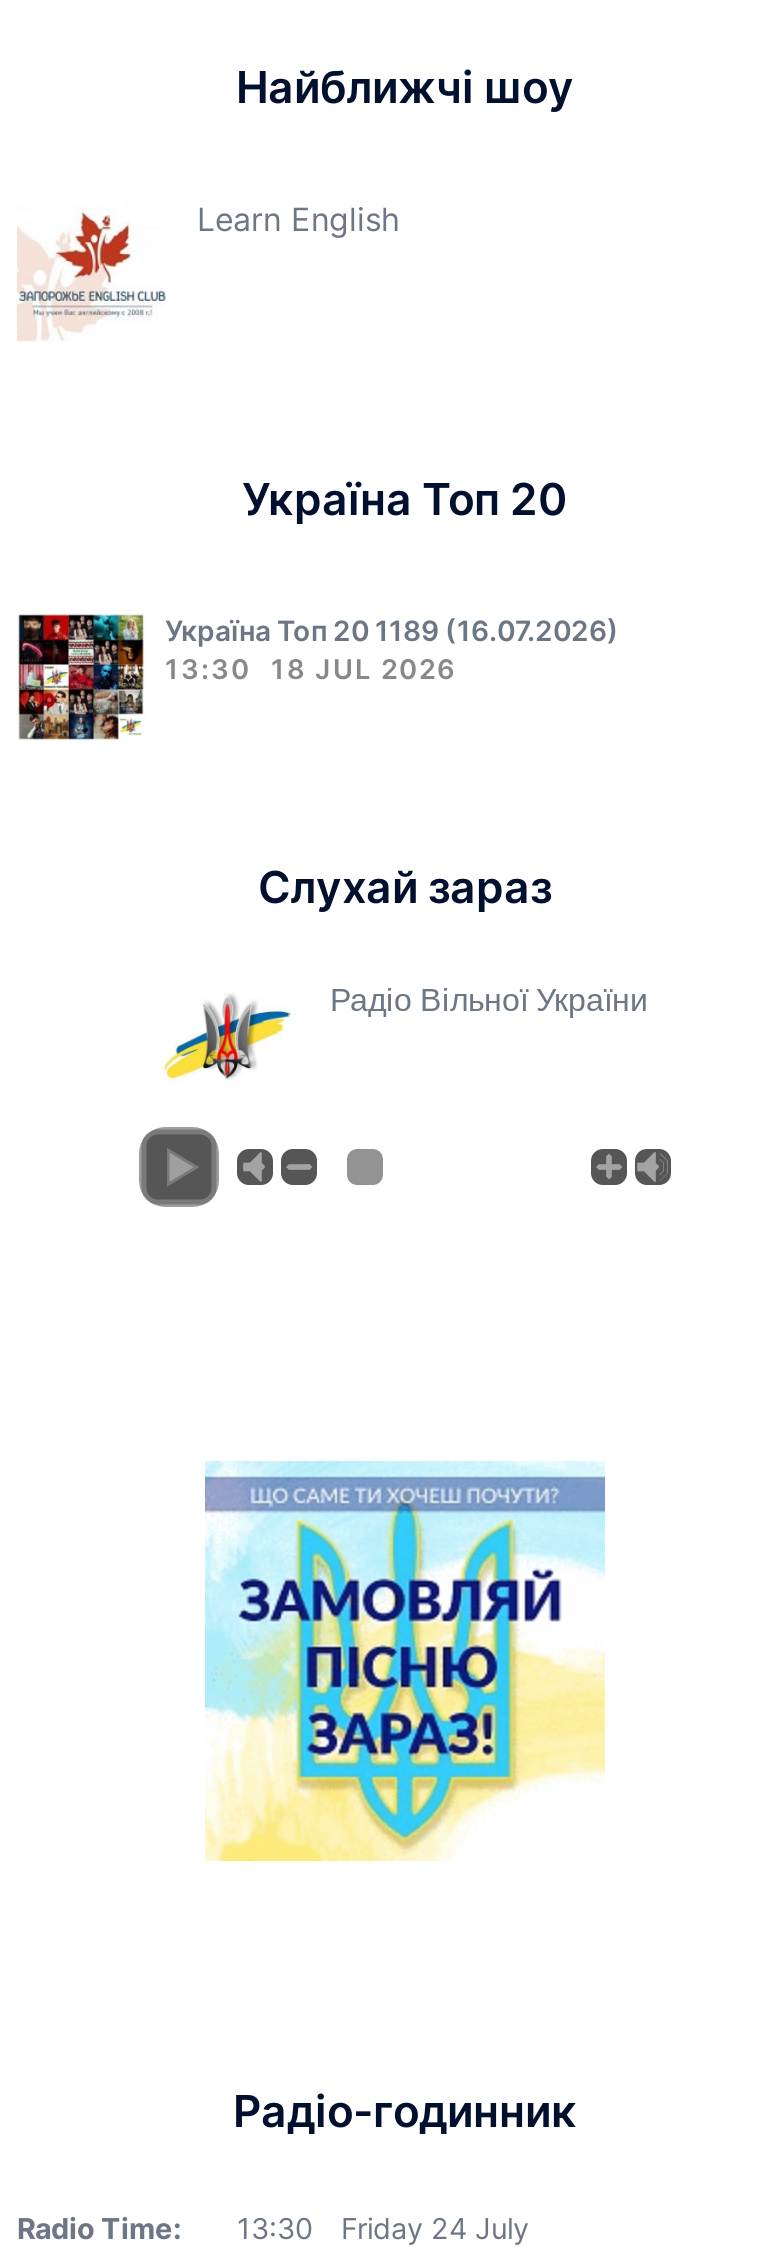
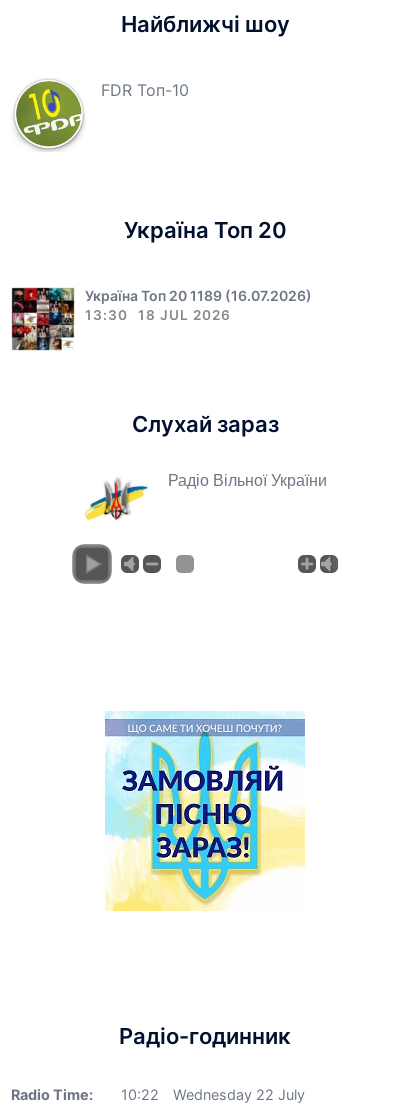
[17,199,399,341] [image] | Learn English -> [12,79,189,151] [image] | FDR Топ-10
[237,2211,313,2245] 13:30 -> [121,1086,159,1103] 10:22
[341,2211,529,2245] Friday 24 July -> [173,1086,305,1103] Wednesday 22 July

